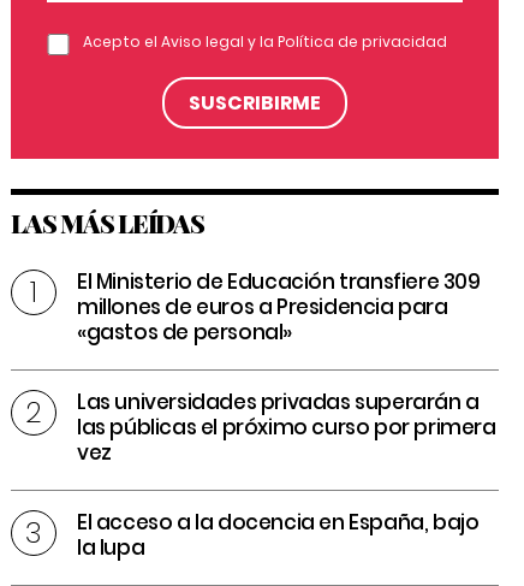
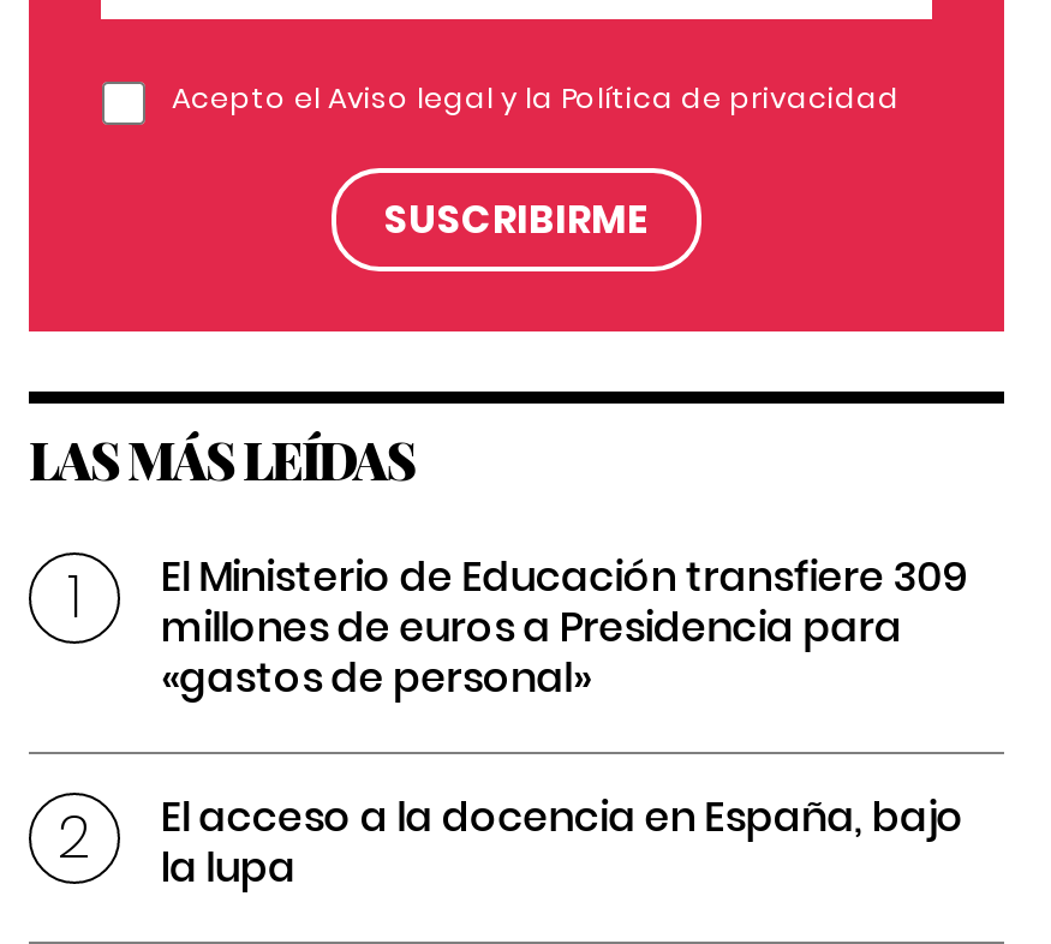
[77,388,496,467] Las universidades privadas superarán a | las públicas el próximo curso por primera | vez -> none

